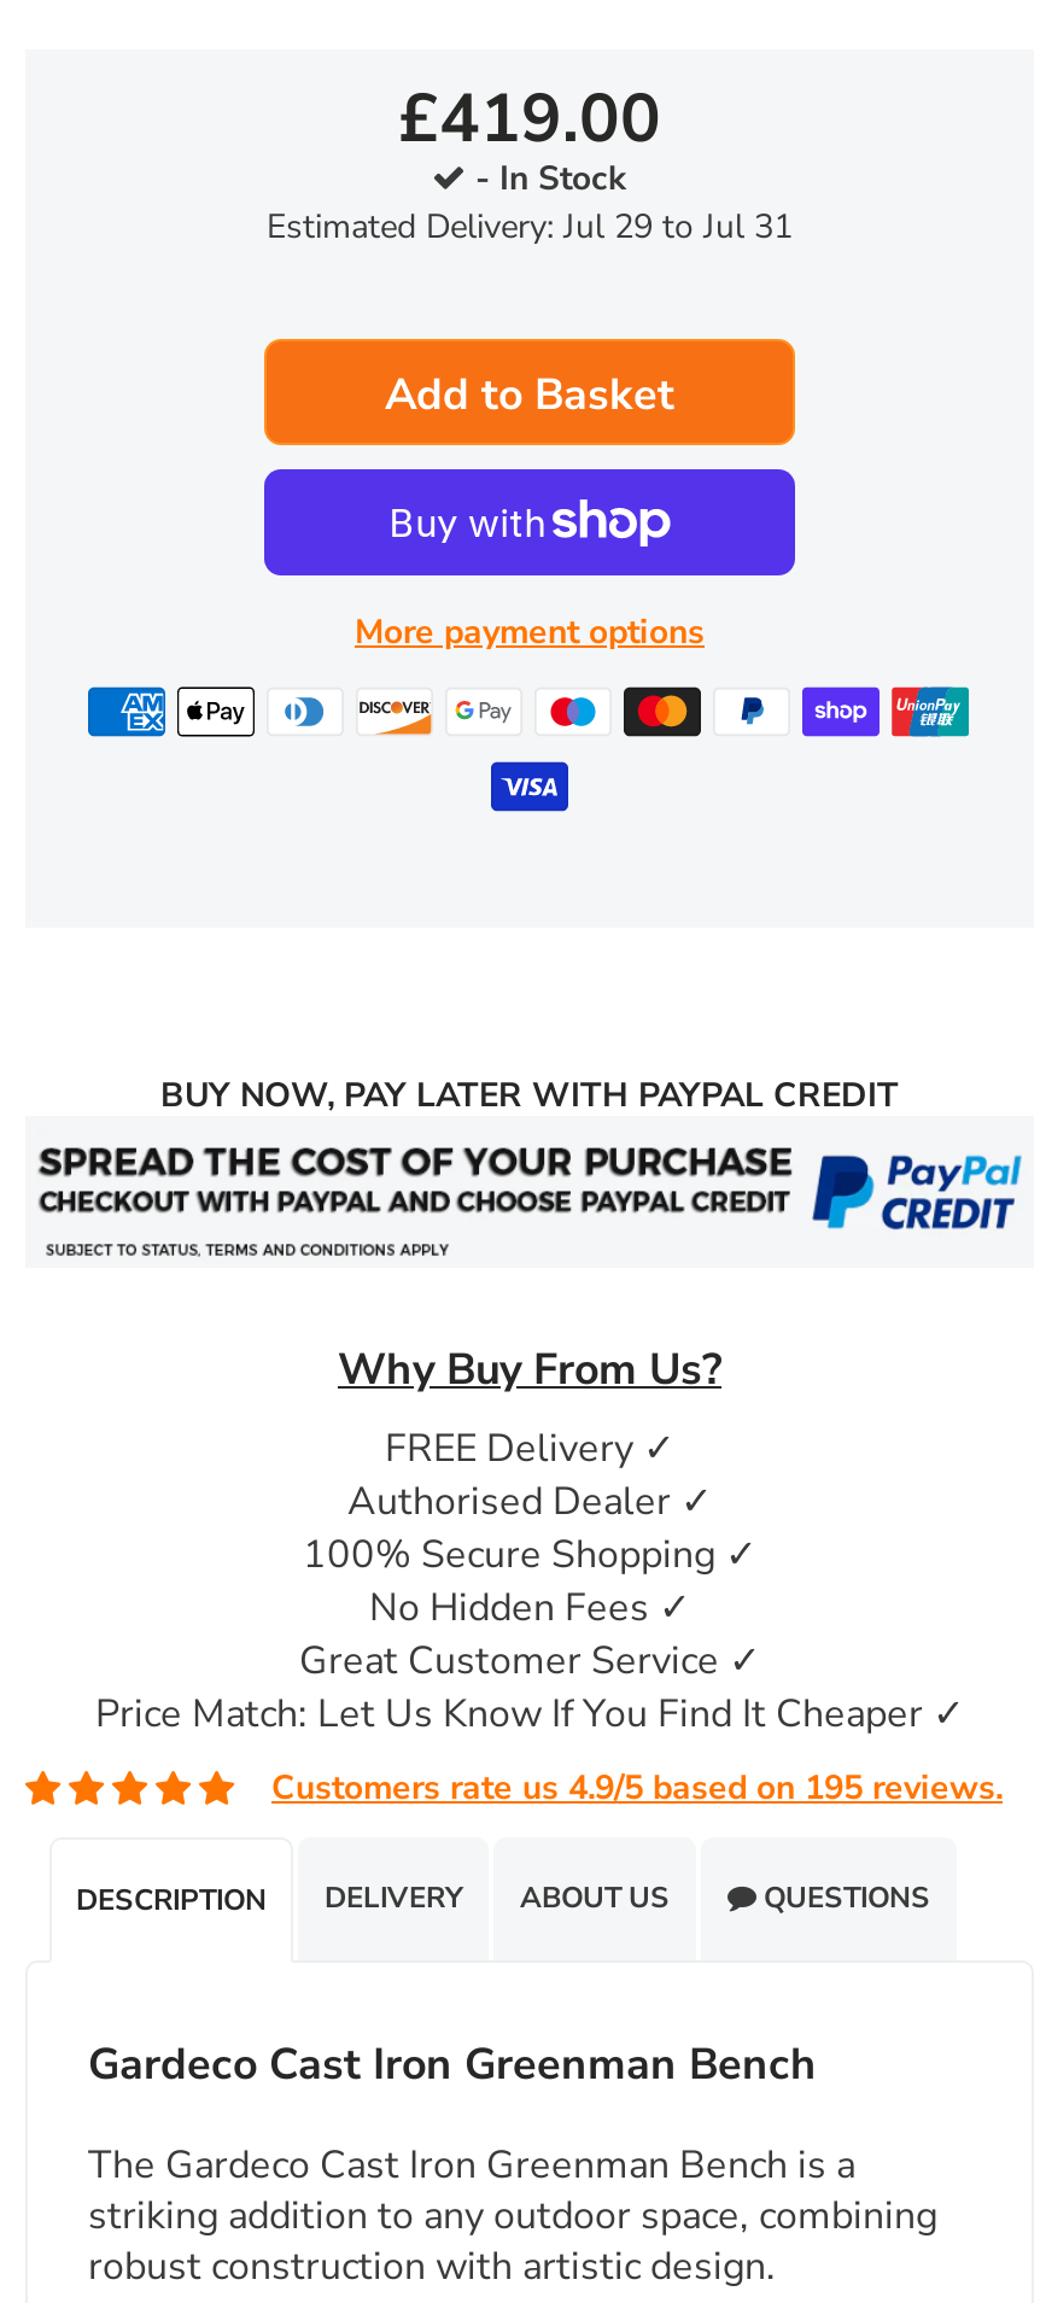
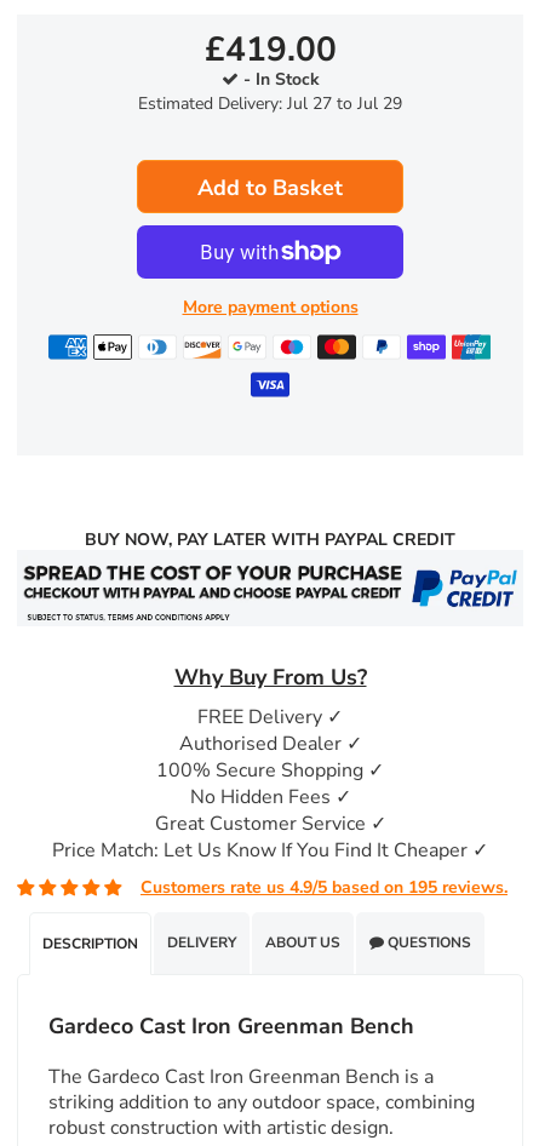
[267,204,793,250] Estimated Delivery: Jul 29 to Jul 31 -> [138,92,402,115] Estimated Delivery: Jul 27 to Jul 29

